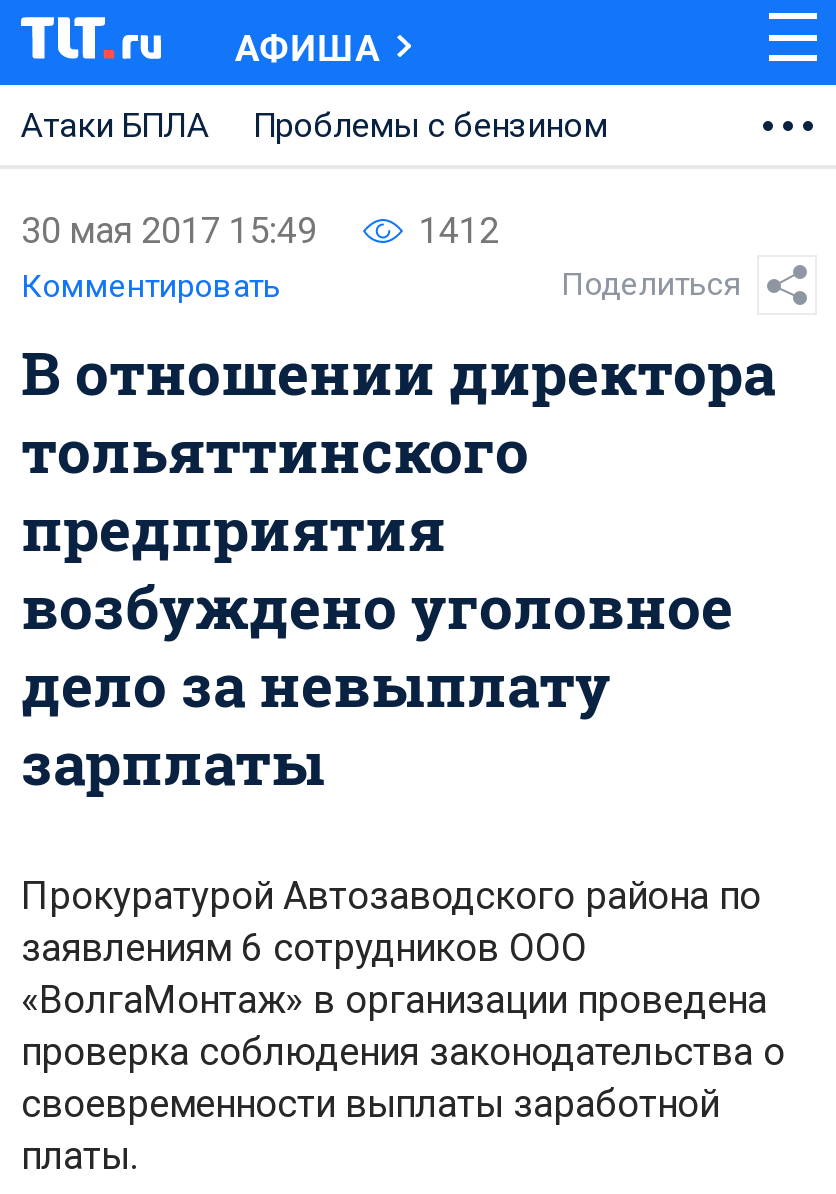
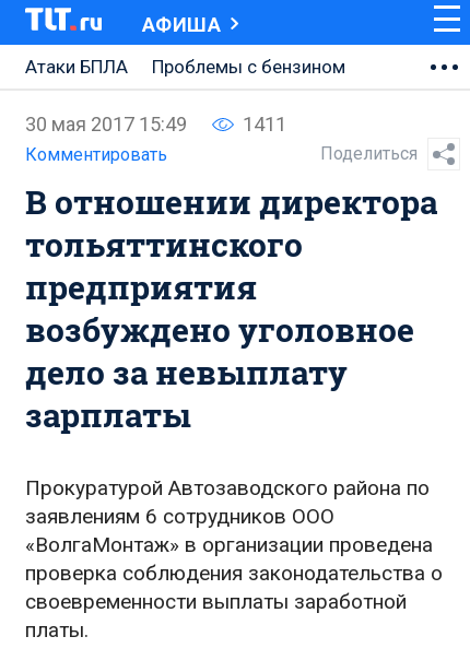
[419,209,499,251] 1412 -> [243,113,286,135] 1411

